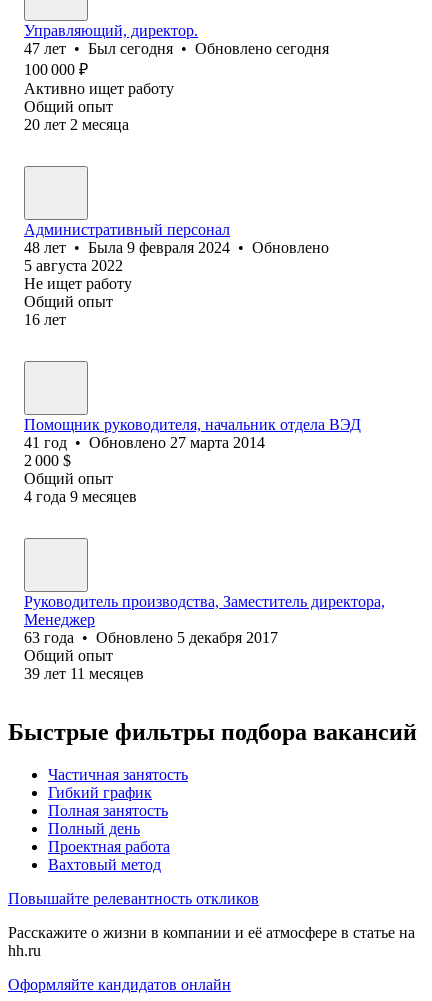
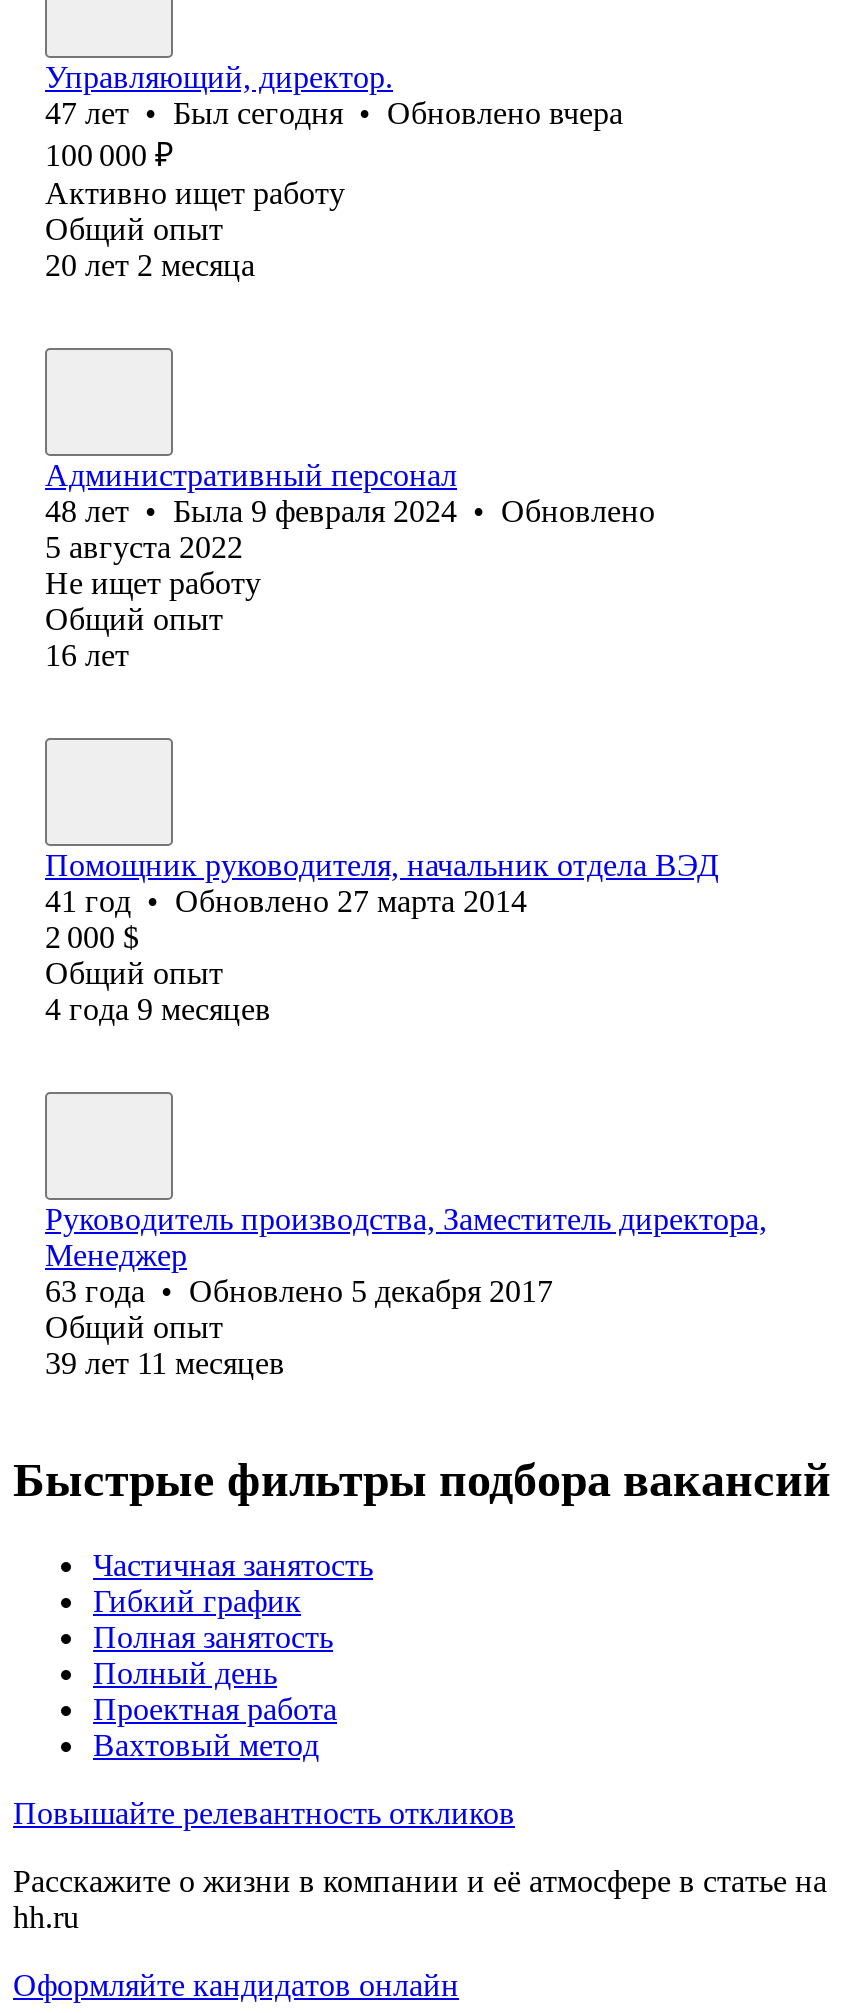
[24,40,329,57] 47 лет • Был сегодня • Обновлено сегодня -> [45,96,623,130] 47 лет • Был сегодня • Обновлено вчера

